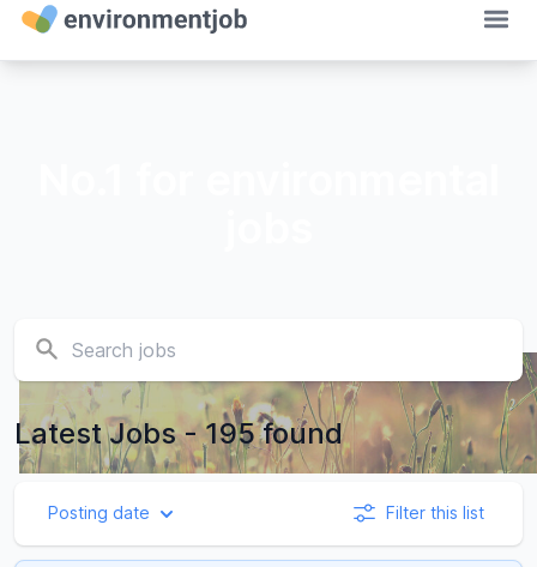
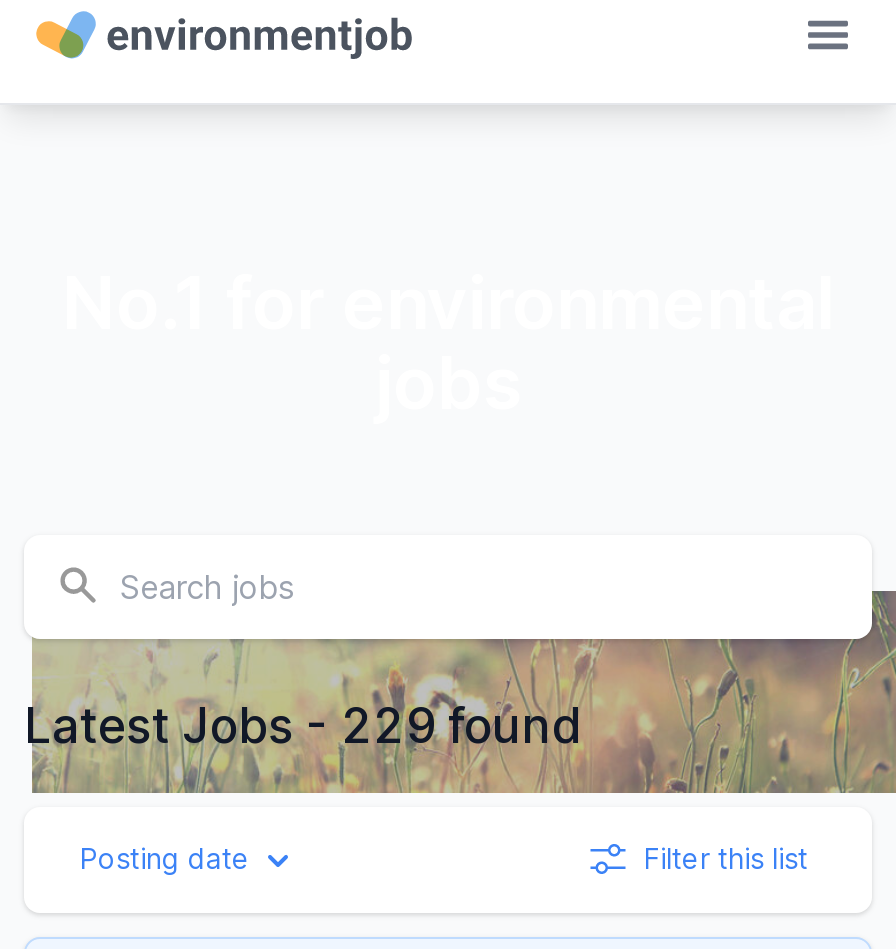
[14,416,343,451] Latest Jobs - 195 found -> [24,697,582,755] Latest Jobs - 229 found

